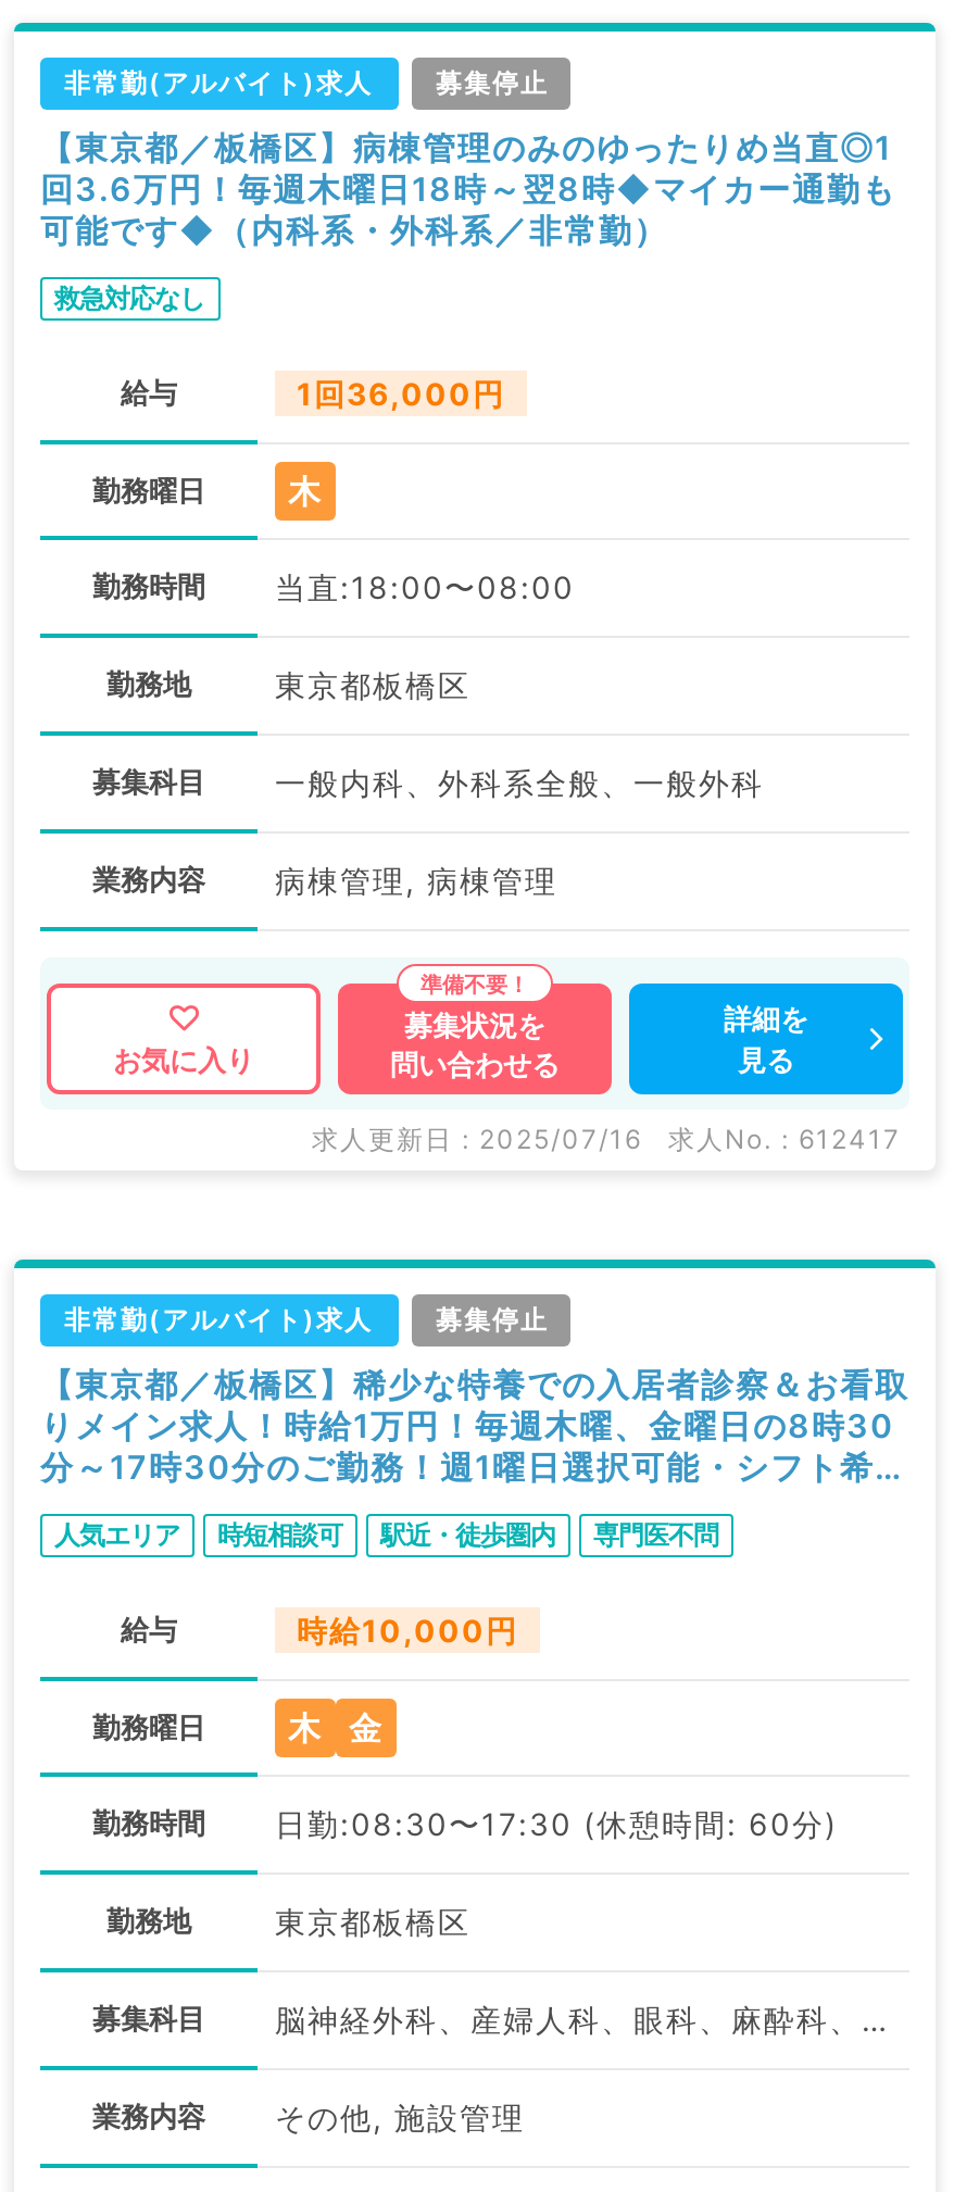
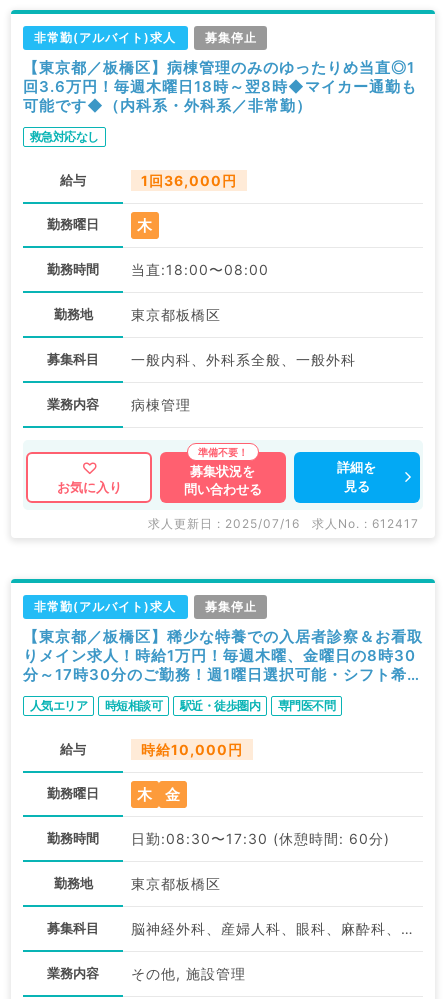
[275,862,557,899] 病棟管理, 病棟管理 -> [131,396,191,413] 病棟管理

